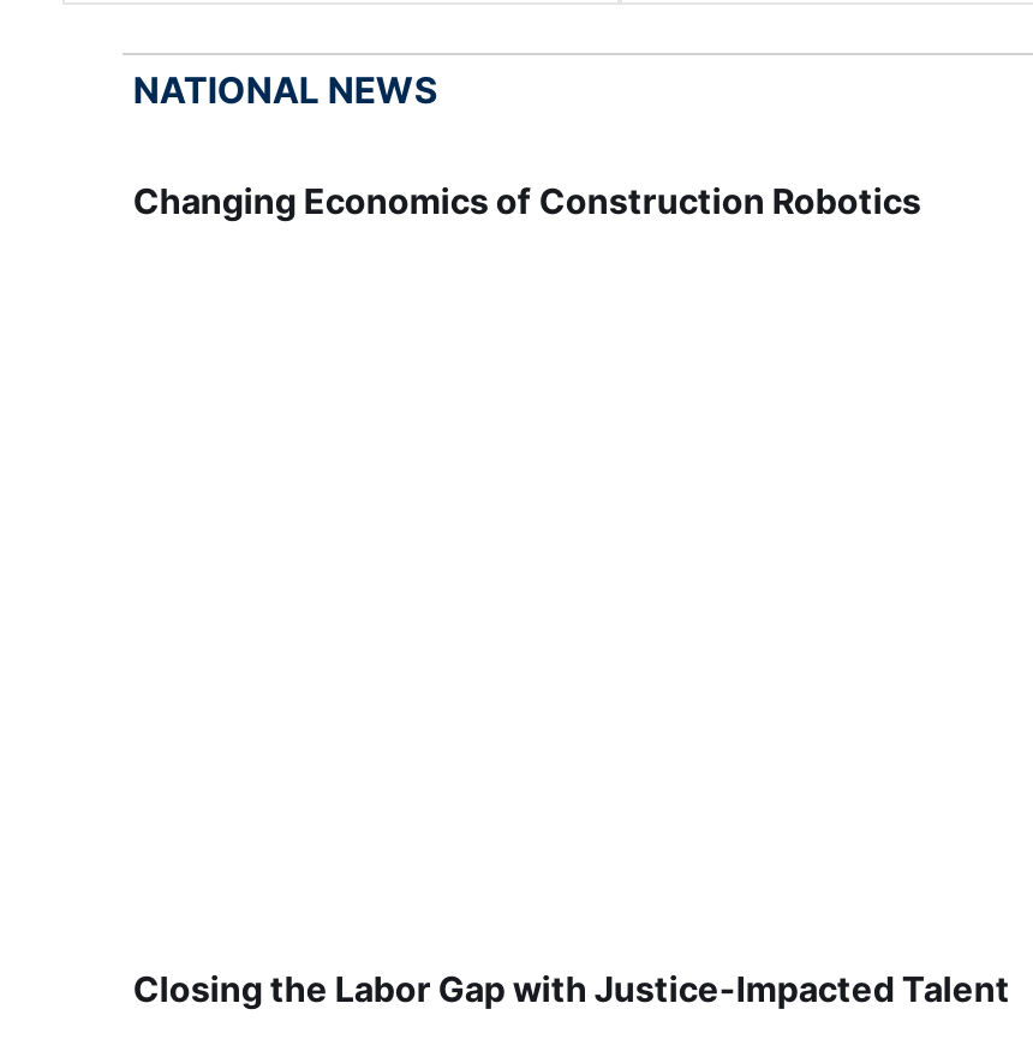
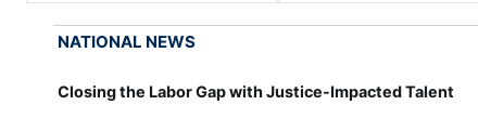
[133,179,921,220] Changing Economics of Construction Robotics -> none

